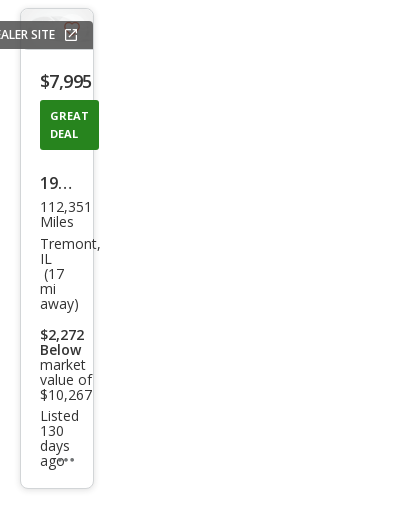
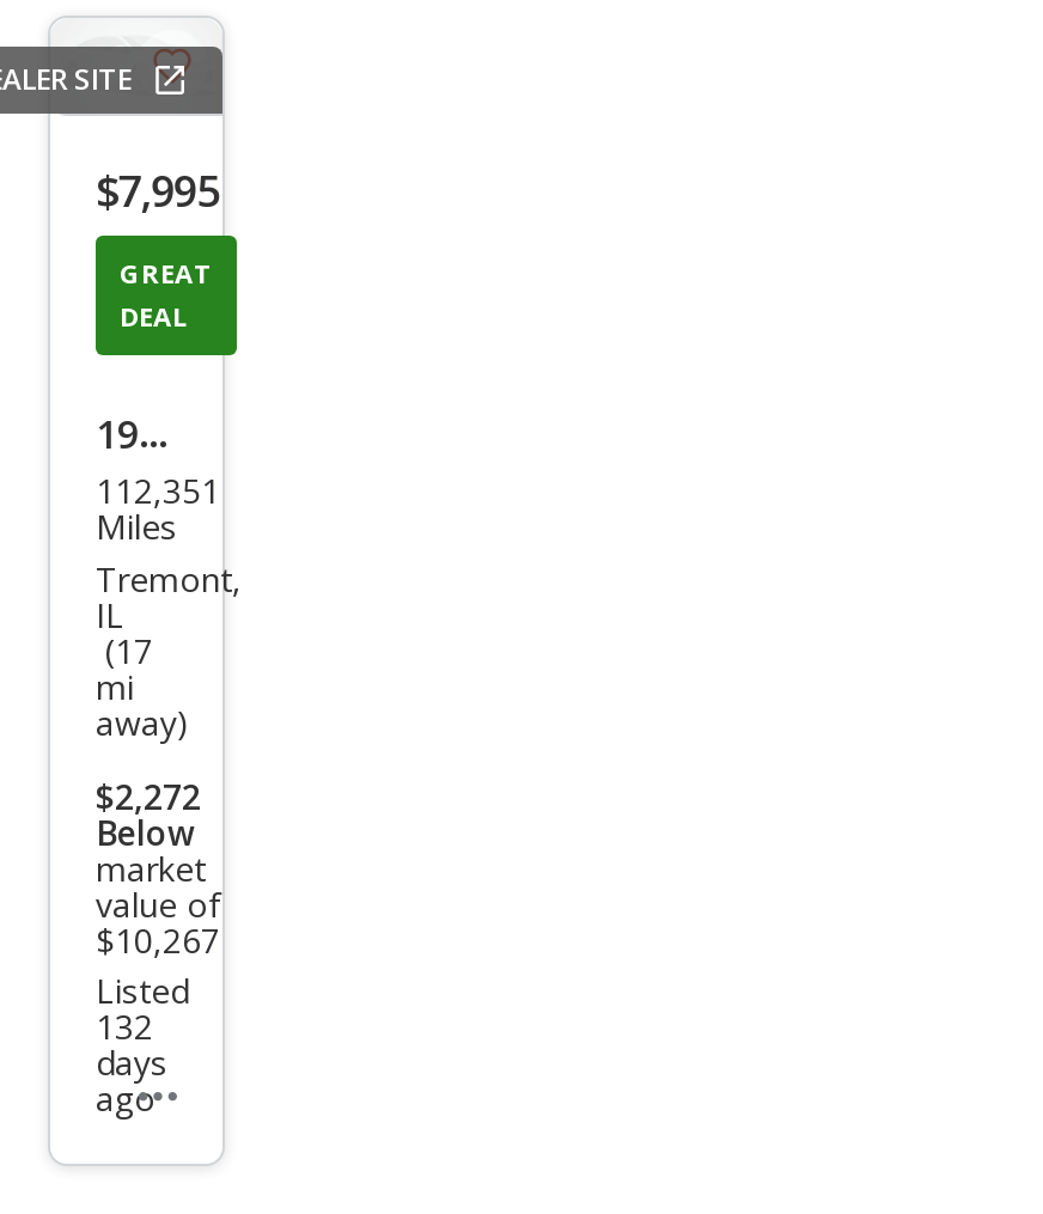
[40,421,64,440] 130 -> [96,1003,153,1048] 132

